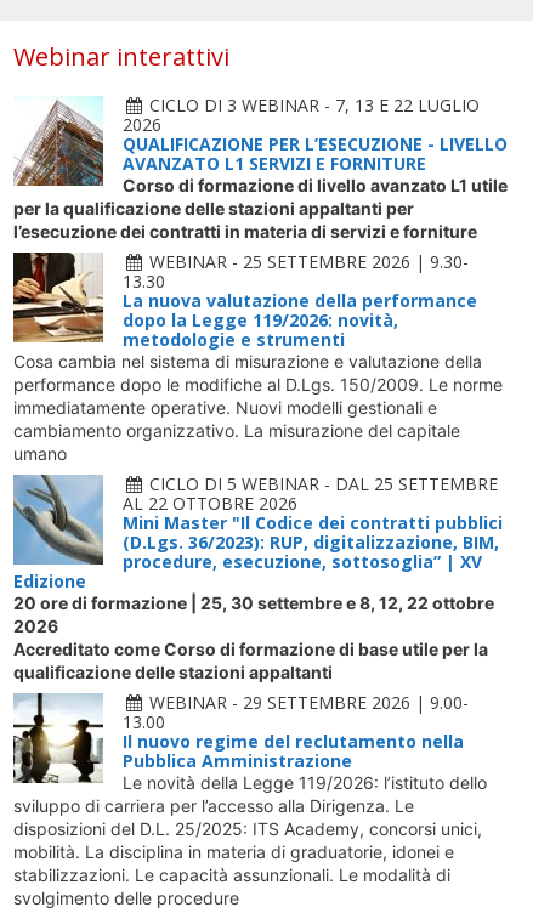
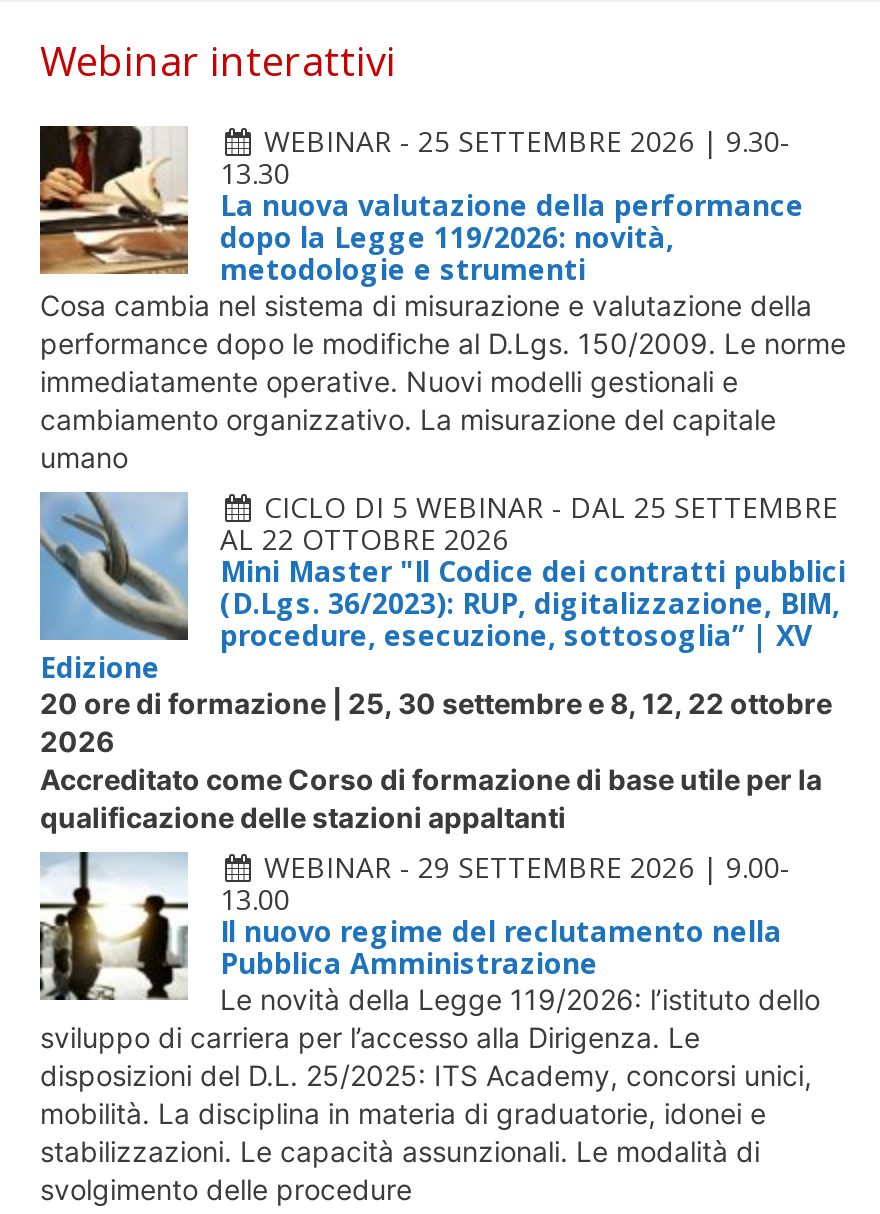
[13,94,508,242] [image] | CICLO DI 3 WEBINAR - 7, 13 E 22 LUGLIO | 2026 | QUALIFICAZIONE PER L’ESECUZIONE - LIVELLO | AVANZATO L1 SERVIZI E FORNITURE | Corso di formazione di livello avanzato L1 utile | per la qualificazione delle stazioni appaltanti per | l’esecuzione dei contratti in materia di servizi e forniture -> none

